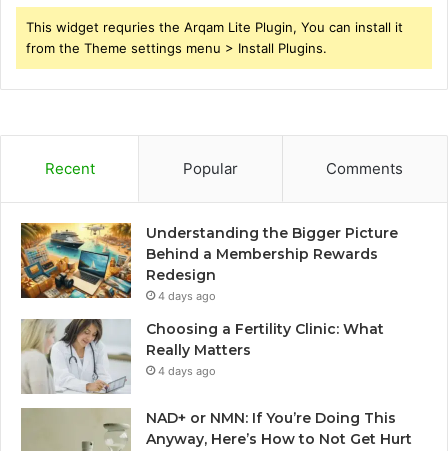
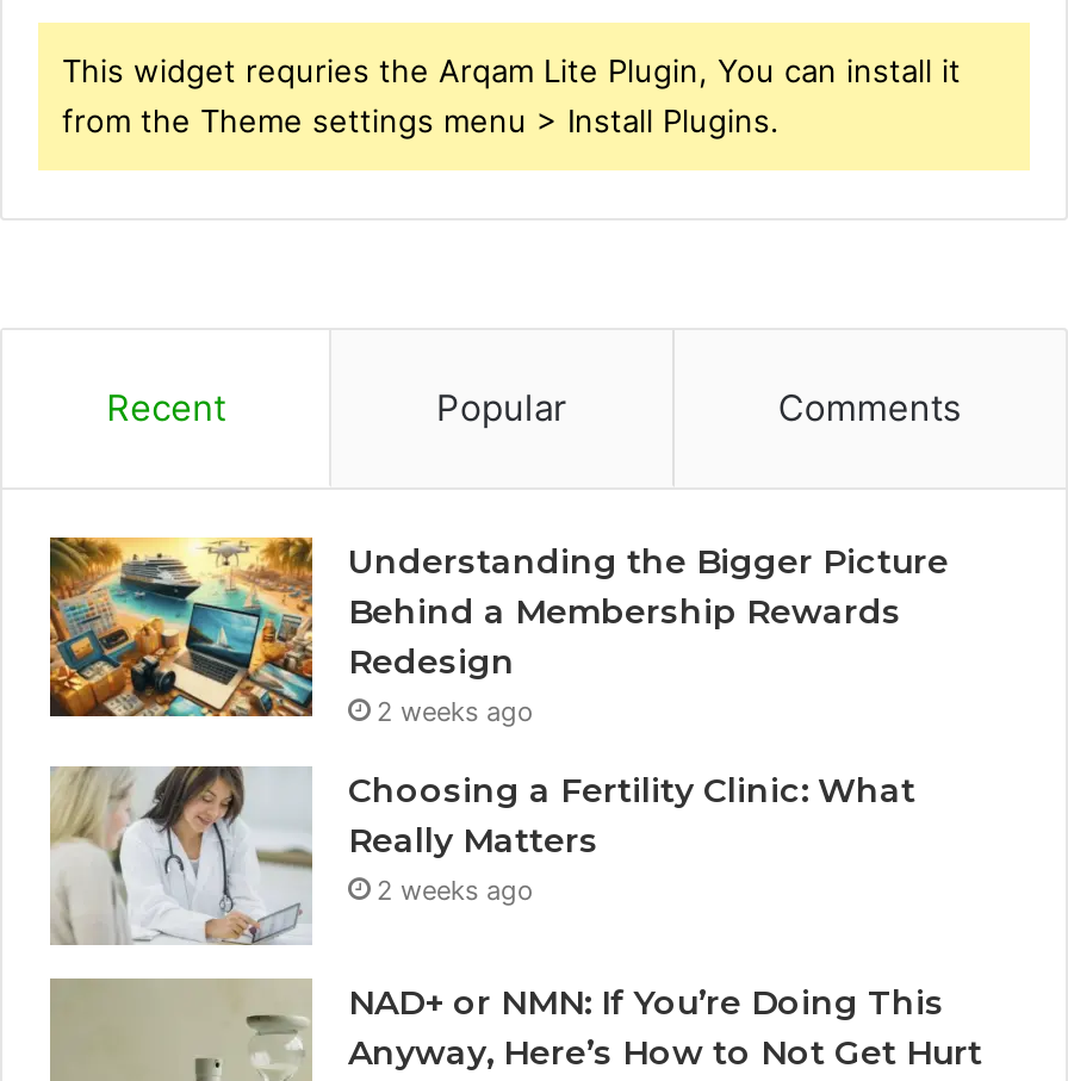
[158,289,216,303] 4 days ago -> [377,695,534,728] 2 weeks ago
[158,364,216,378] 4 days ago -> [377,873,534,907] 2 weeks ago

